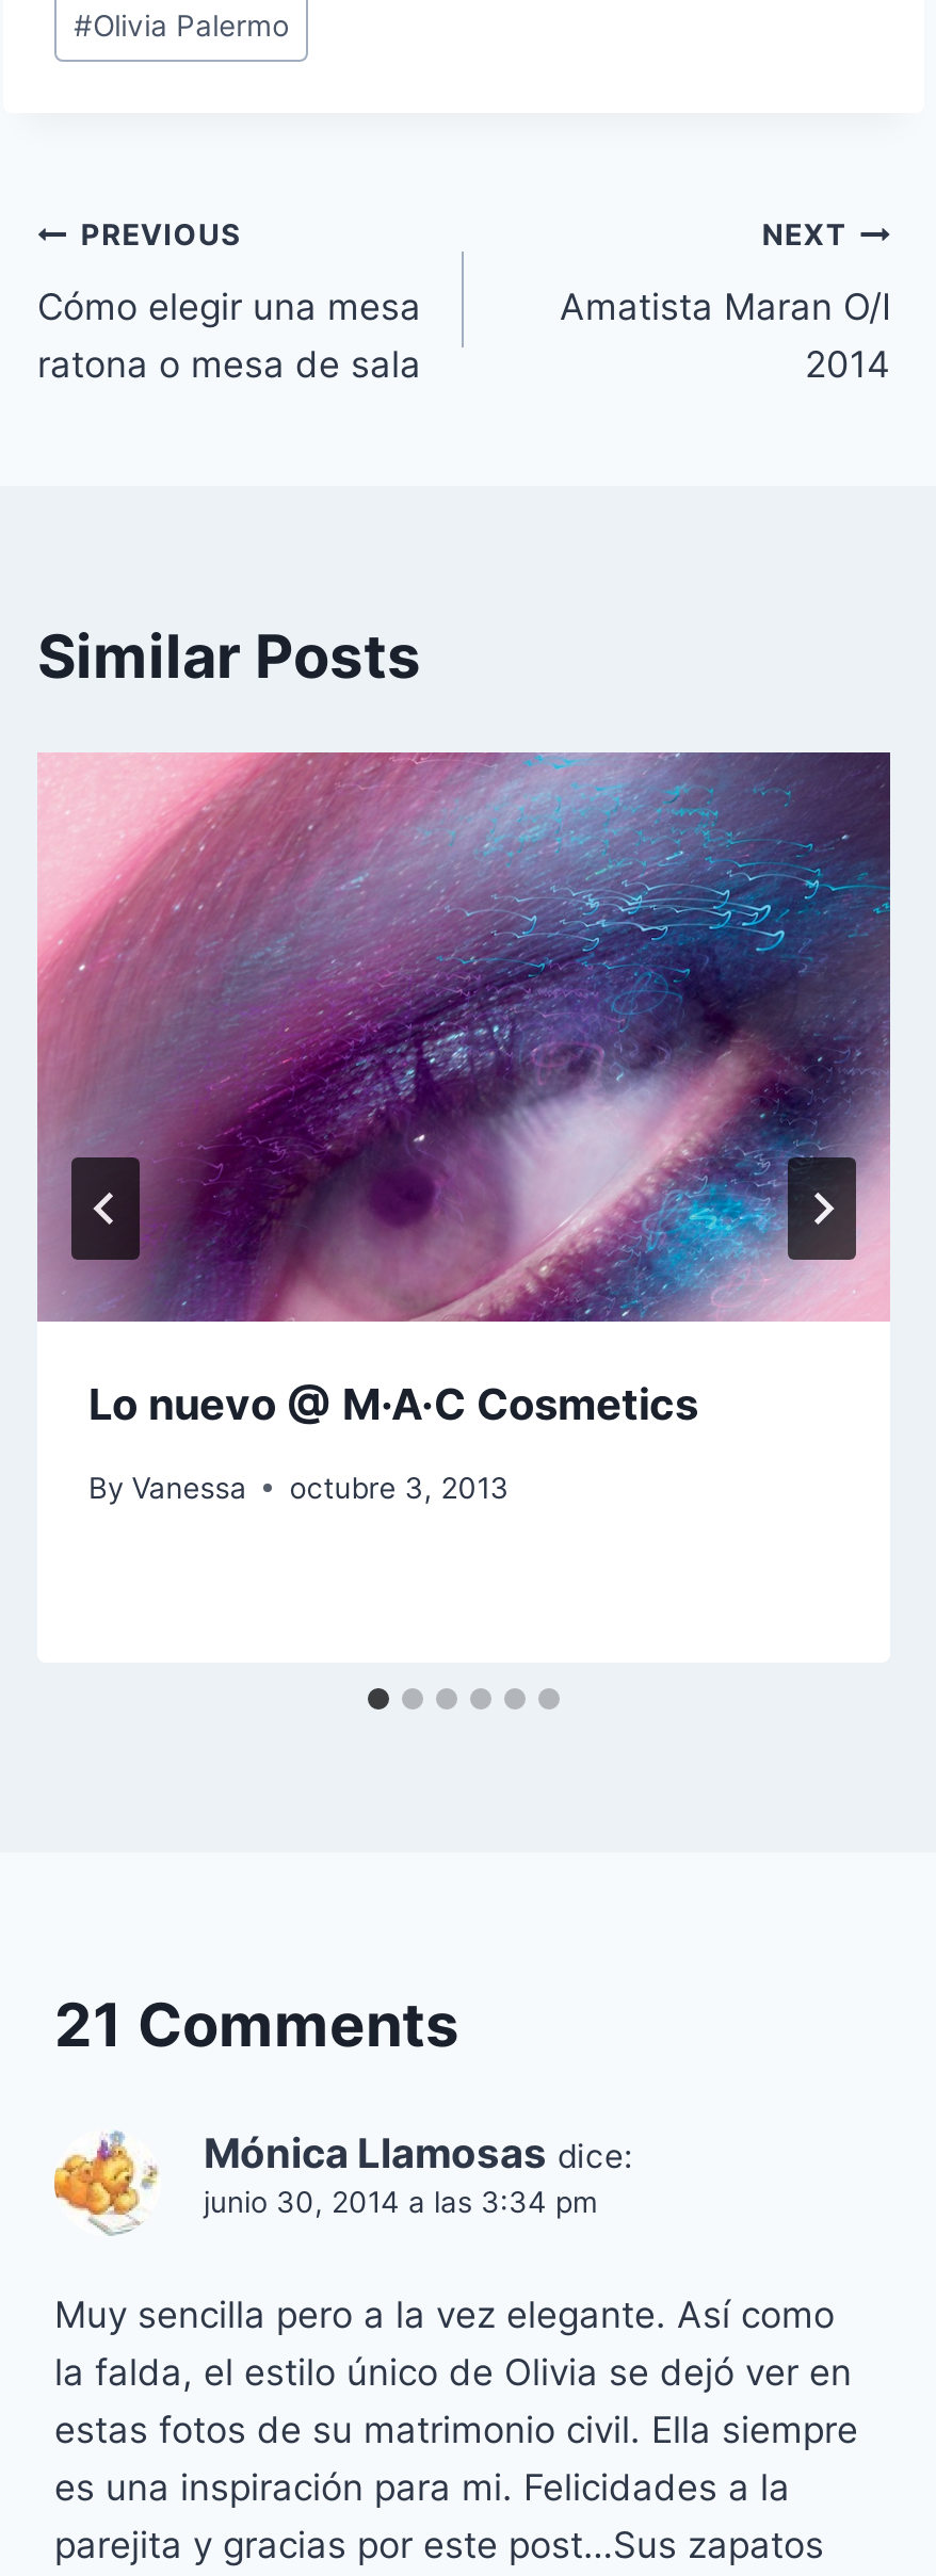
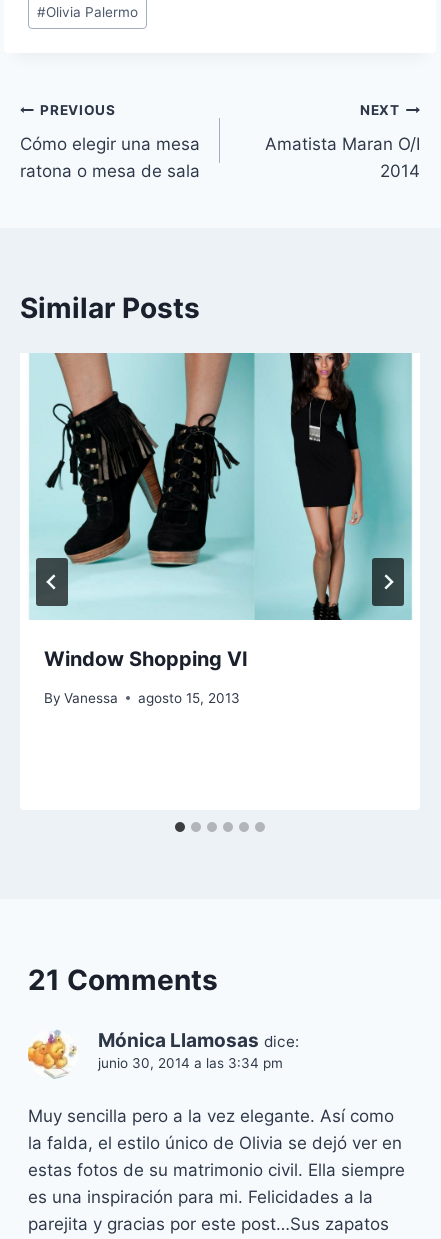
[35,750,892,1430] [image] | Lo nuevo @ M·A·C Cosmetics -> [20,352,420,671] [image] | Window Shopping VI
[88,1470,509,1504] By Vanessa octubre 3, 2013 -> [44,690,240,706] By Vanessa agosto 15, 2013

